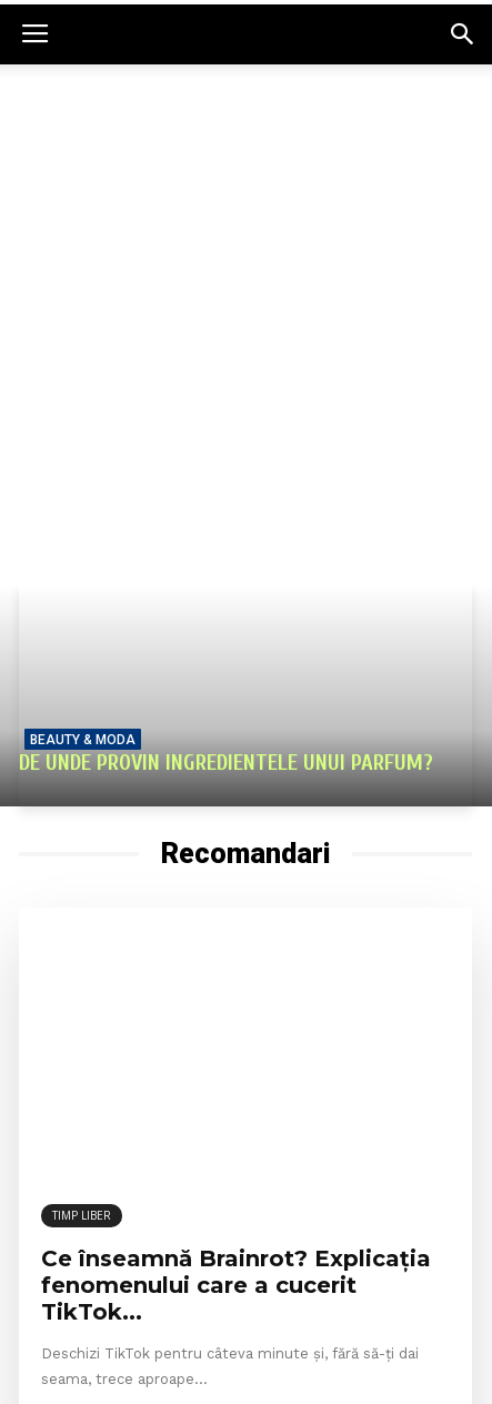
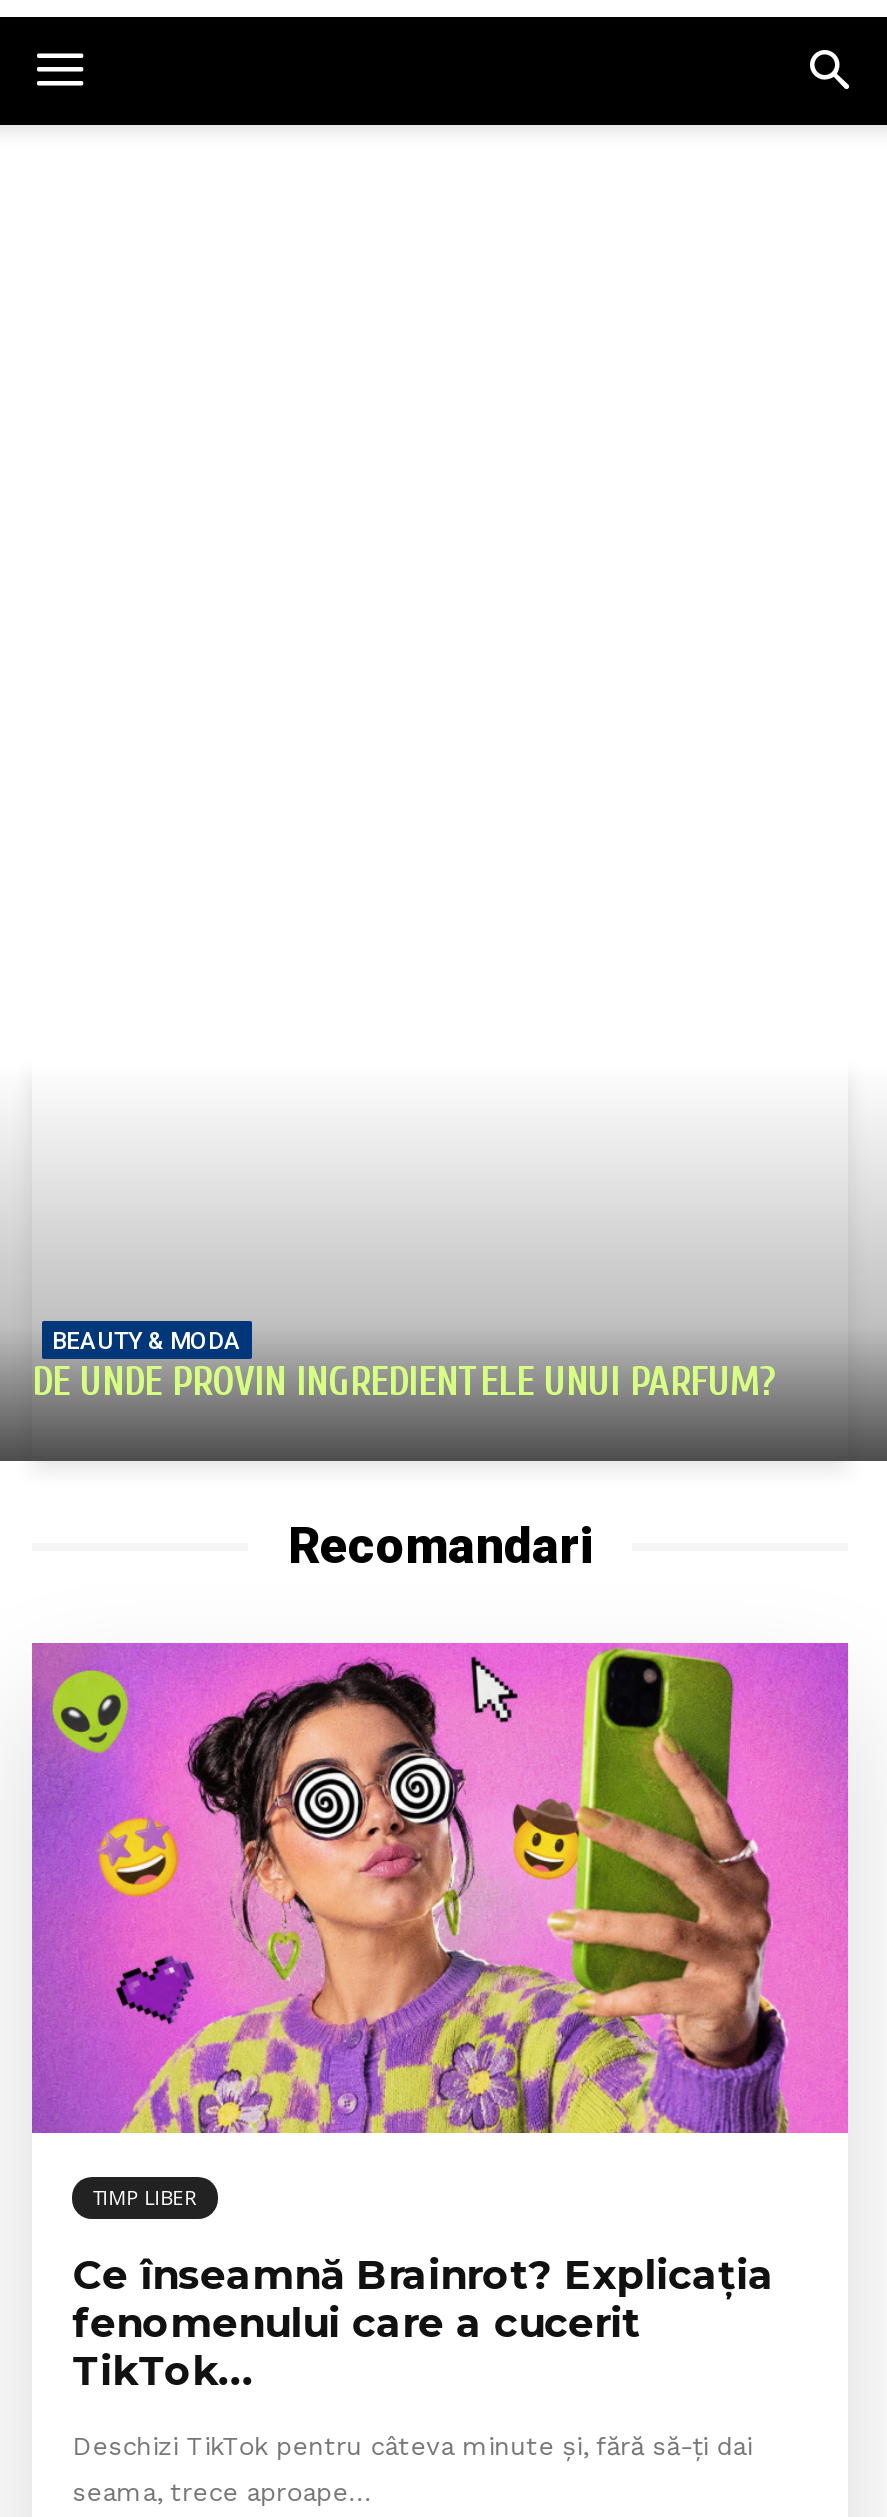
none -> [30,1641,850,2135] [image]

